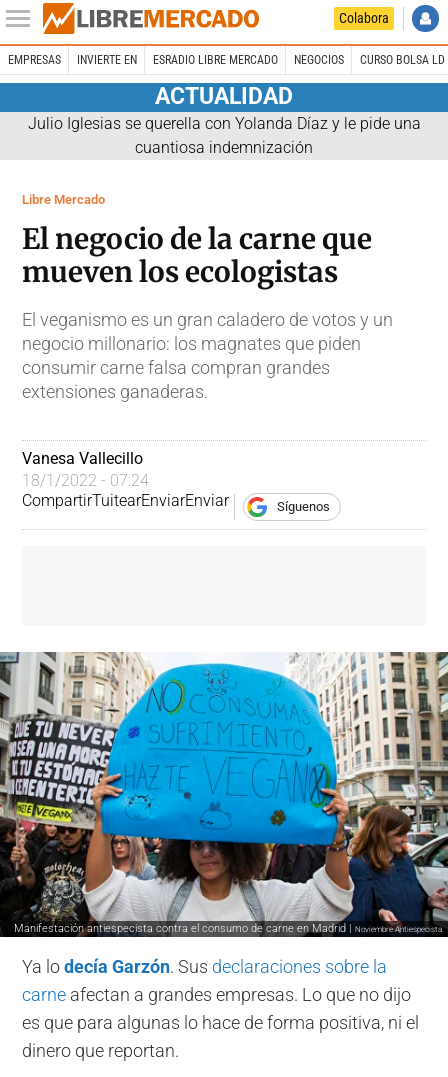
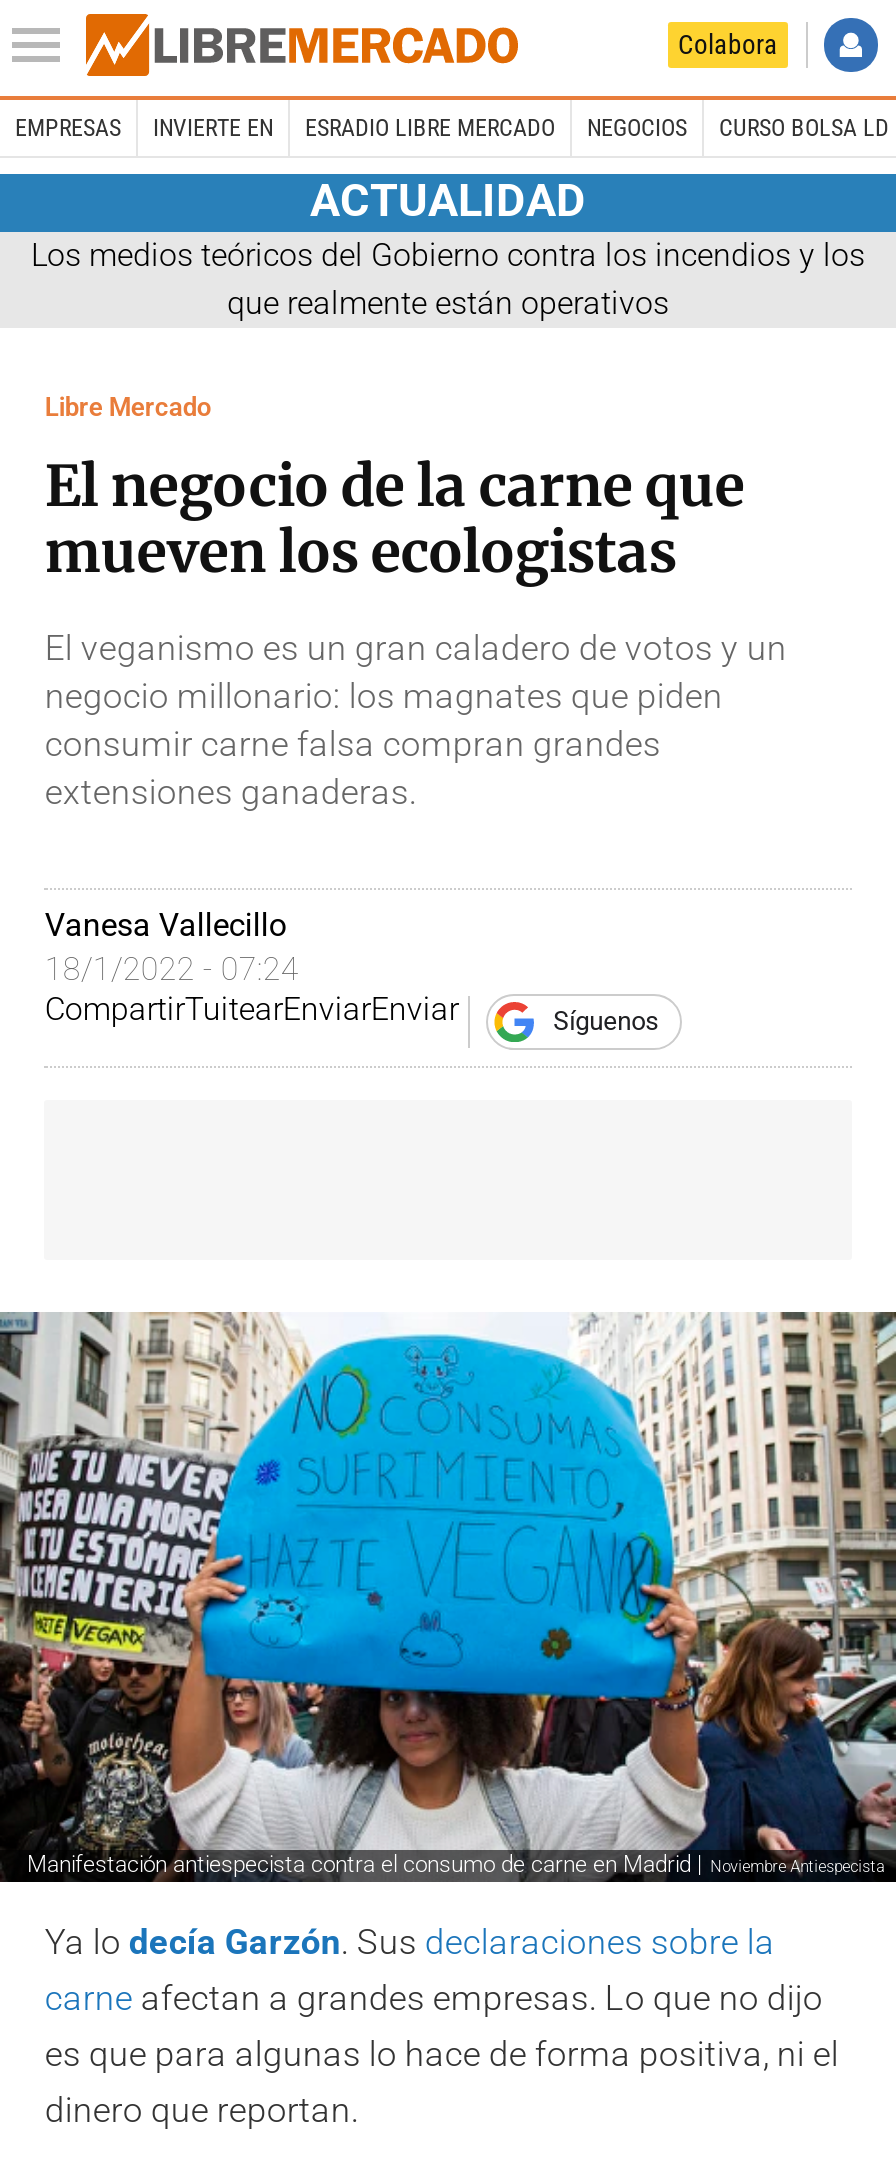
[27,114,420,157] Julio Iglesias se querella con Yolanda Díaz y le pide una | cuantiosa indemnización -> [31,235,865,321] Los medios teóricos del Gobierno contra los incendios y los | que realmente están operativos

